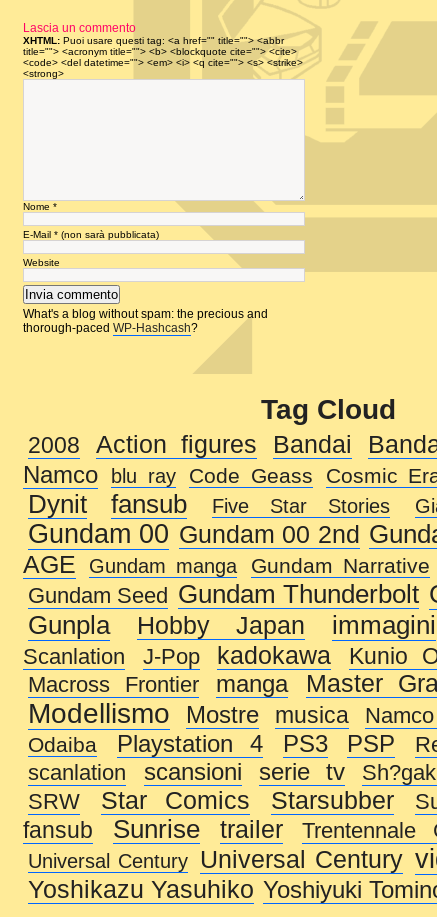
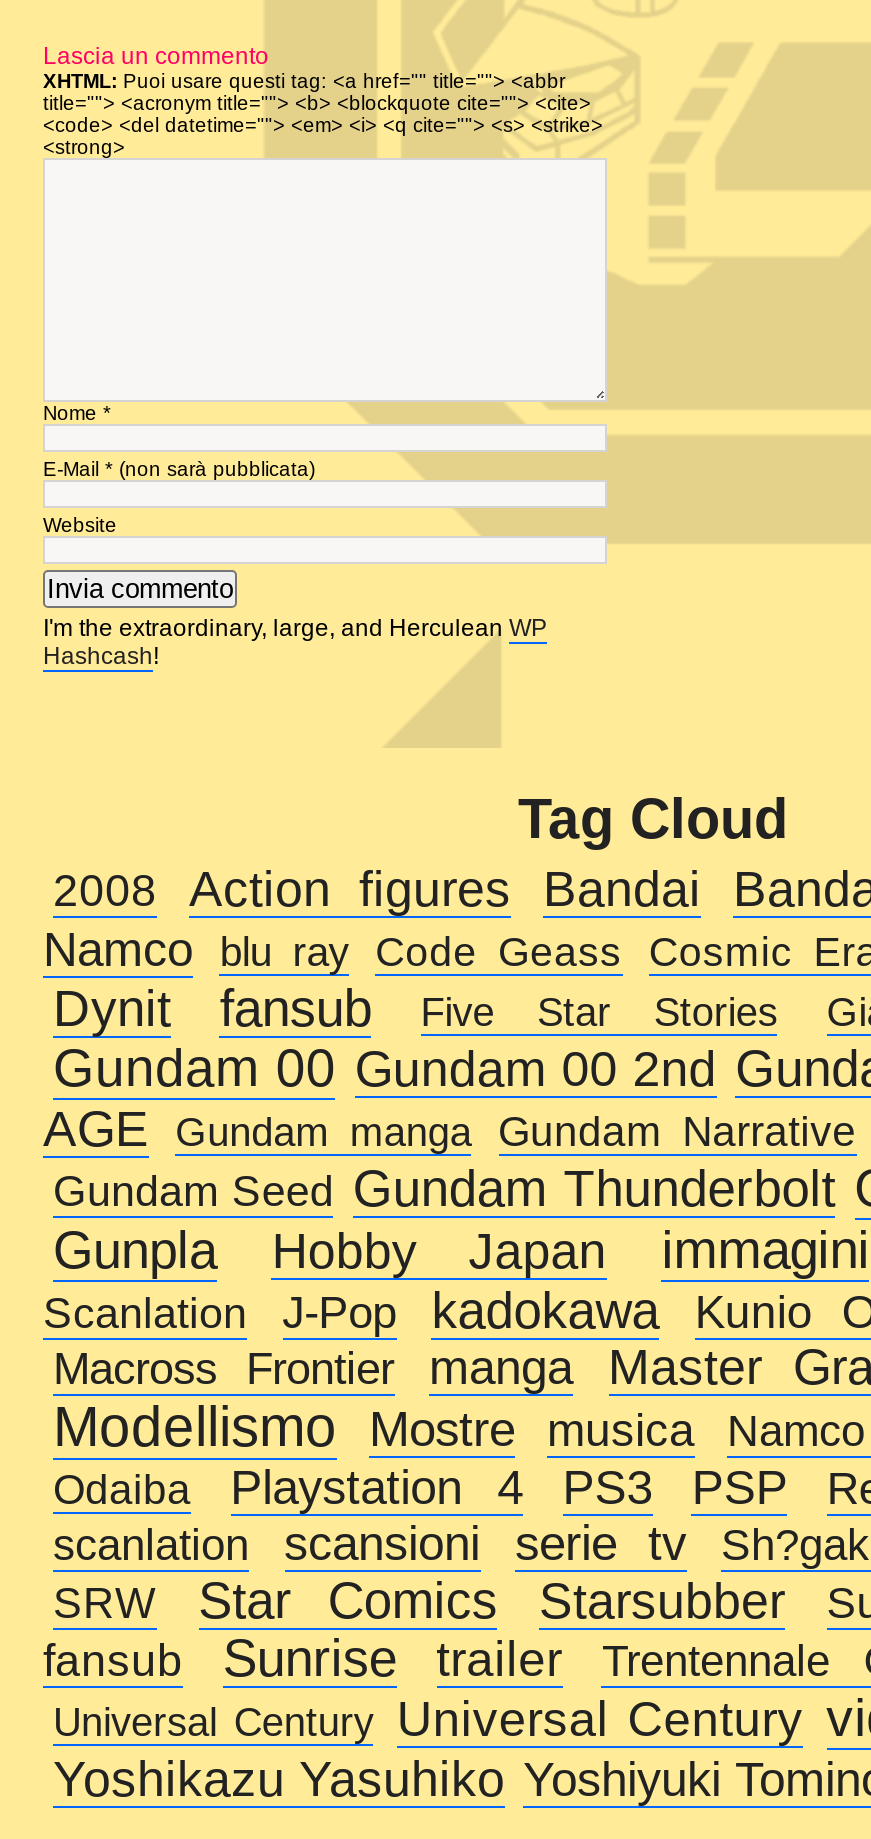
[23,307,268,335] What's a blog without spam: the precious and | thorough-paced WP-Hashcash? -> [43,613,547,669] I'm the extraordinary, large, and Herculean WP | Hashcash!

